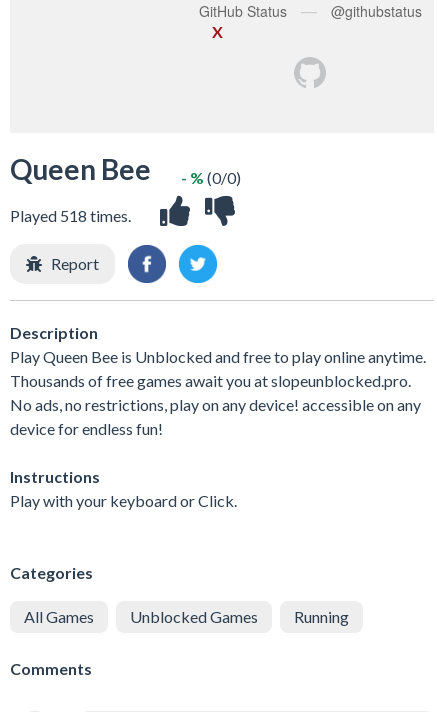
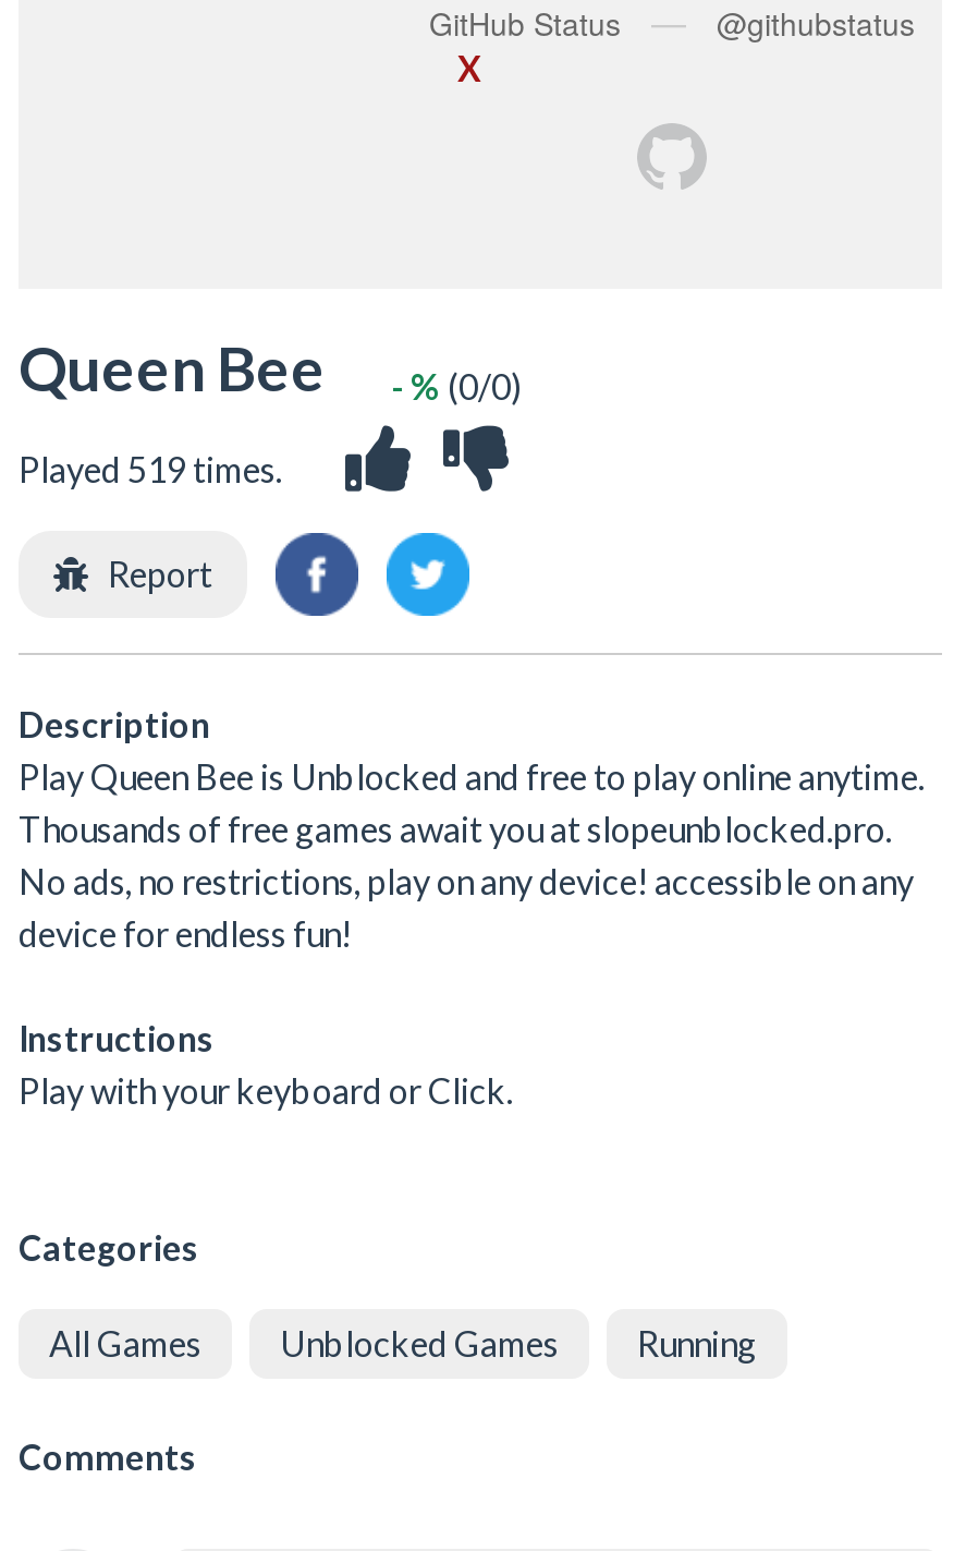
[10,206,131,225] Played 518 times. -> [19,449,282,490] Played 519 times.

